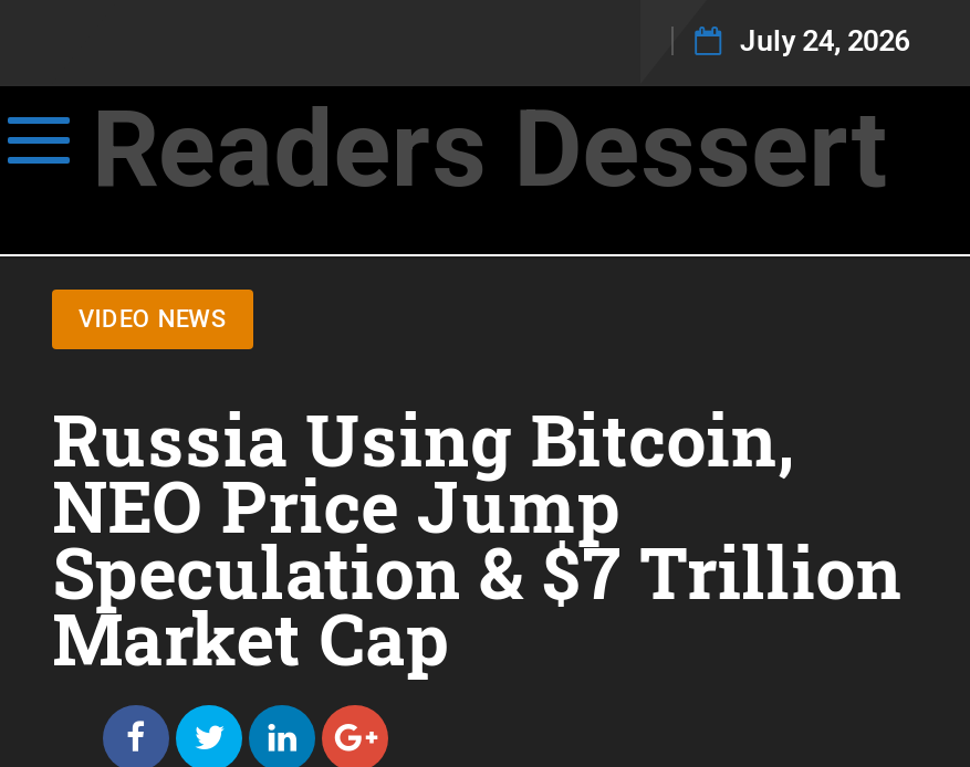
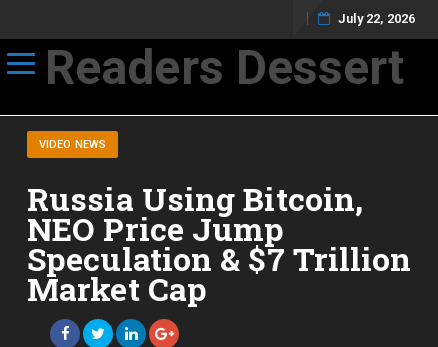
[739,24,910,57] July 24, 2026 -> [338,11,415,26] July 22, 2026

